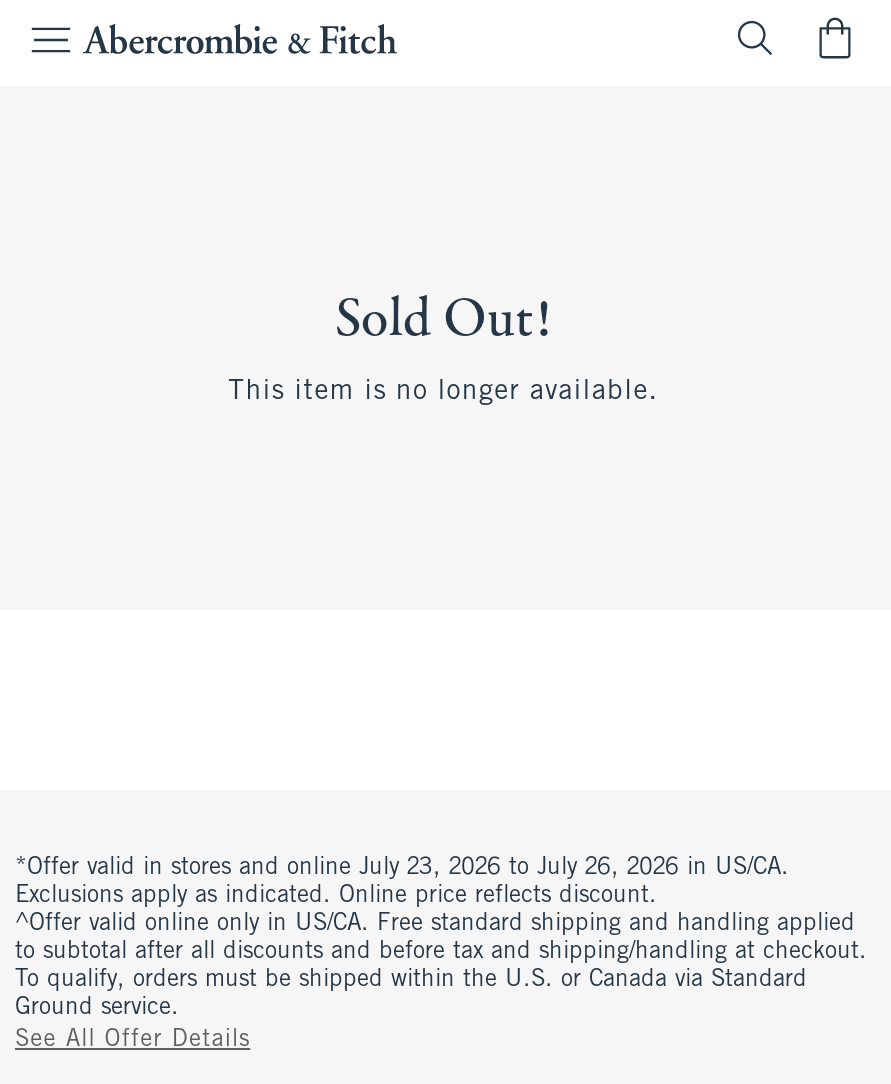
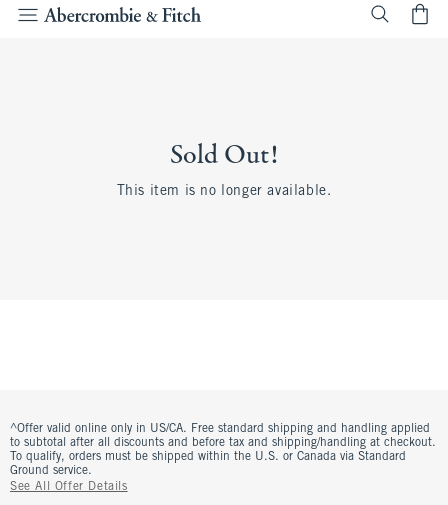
[15,856,789,908] *Offer valid in stores and online July 23, 2026 to July 26, 2026 in US/CA. | Exclusions apply as indicated. Online price reflects discount. -> none

